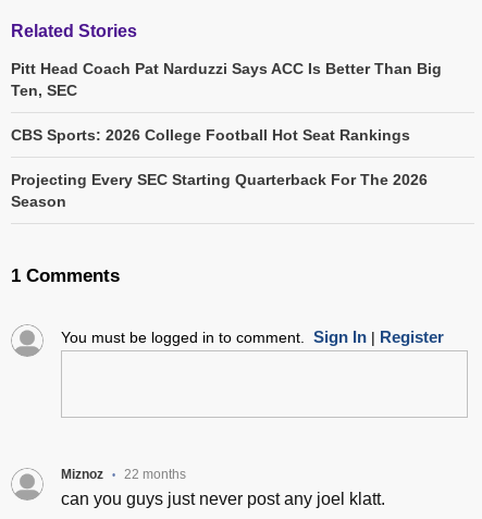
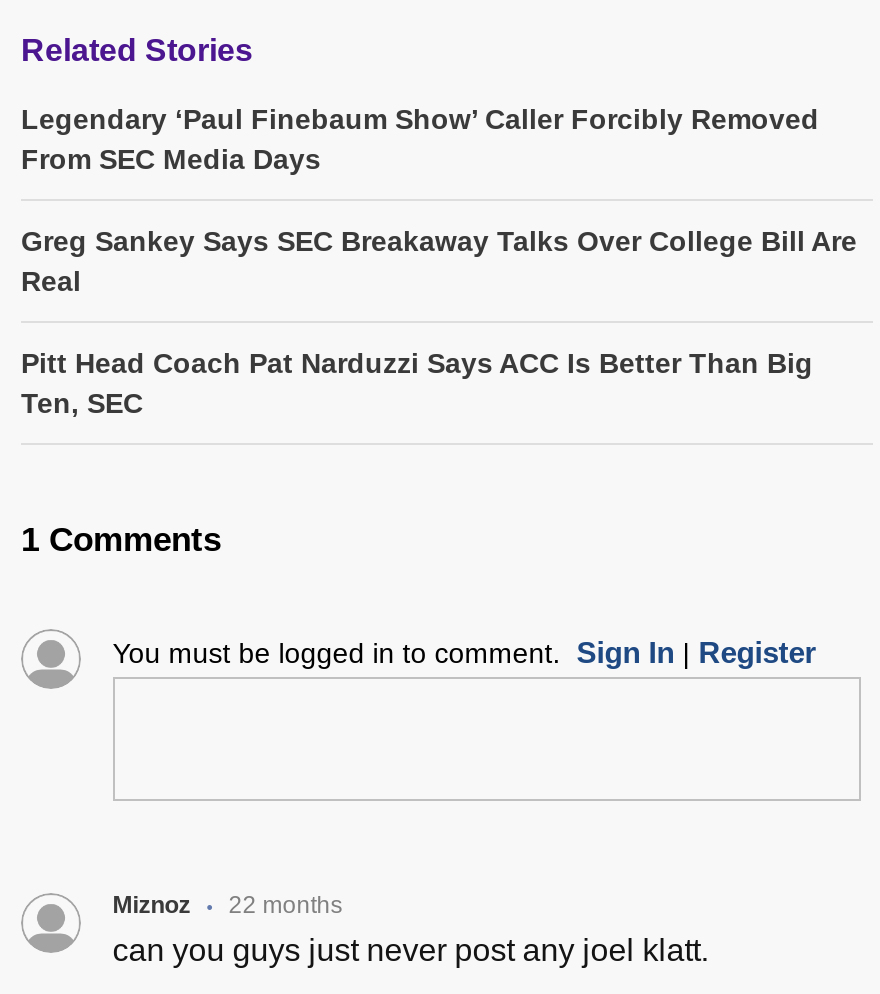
none -> [21,104,857,298] Legendary ‘Paul Finebaum Show’ Caller Forcibly Removed | From SEC Media Days | Greg Sankey Says SEC Breakaway Talks Over College Bill Are | Real
moved [11,60,442,100] -> [21,348,813,420]: Pitt Head Coach Pat Narduzzi Says ACC Is Better Than Big | Ten, SEC
[11,127,428,211] CBS Sports: 2026 College Football Hot Seat Rankings | Projecting Every SEC Starting Quarterback For The 2026 | Season -> none

